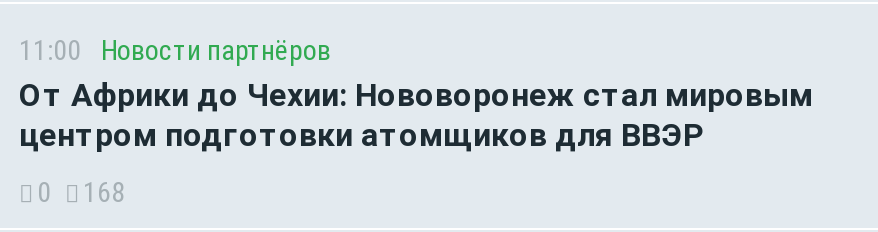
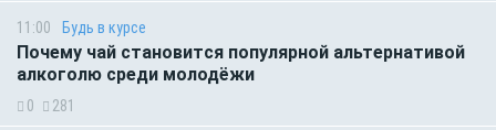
[19,33,813,153] Новости партнёров | От Африки до Чехии: Нововоронеж стал мировым | центром подготовки атомщиков для ВВЭР -> [17,19,465,85] Будь в курсе | Почему чай становится популярной альтернативой | алкоголю среди молодёжи
[37,175,125,207] 0 168 -> [27,97,75,115] 0 281

